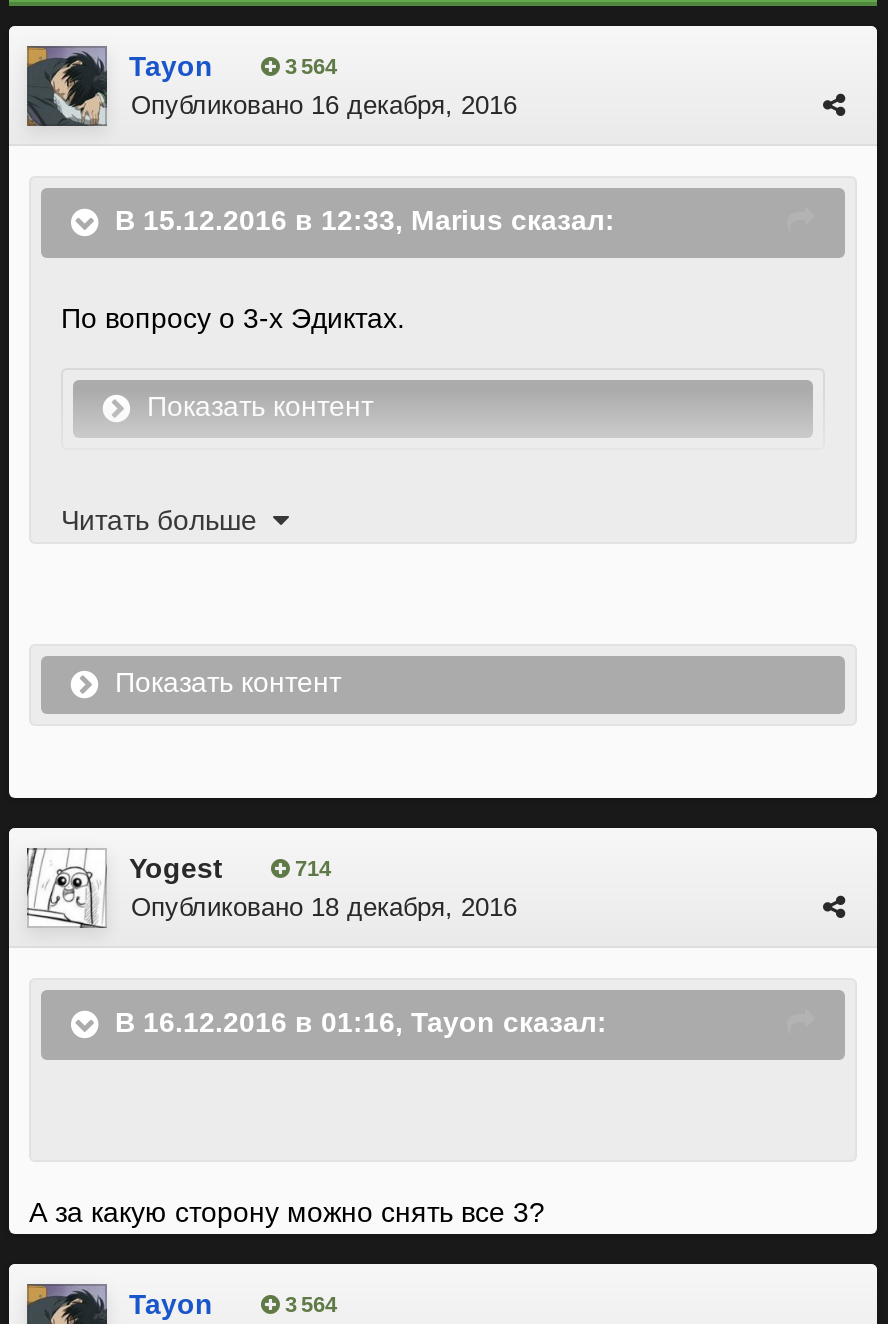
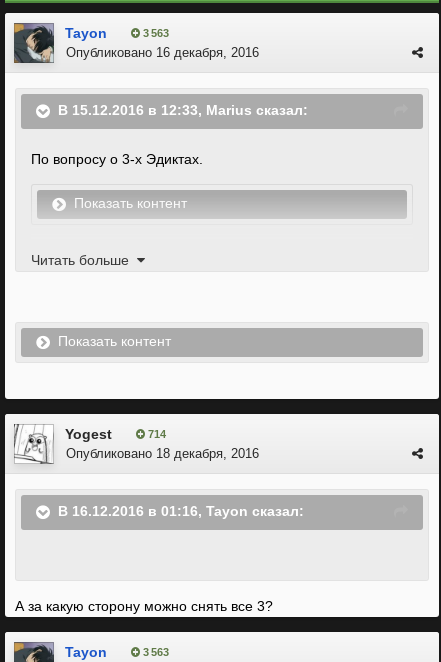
[279,54,337,78] 3 564 -> [140,27,169,39] 3 563
[279,1292,337,1316] 3 564 -> [140,646,169,658] 3 563

